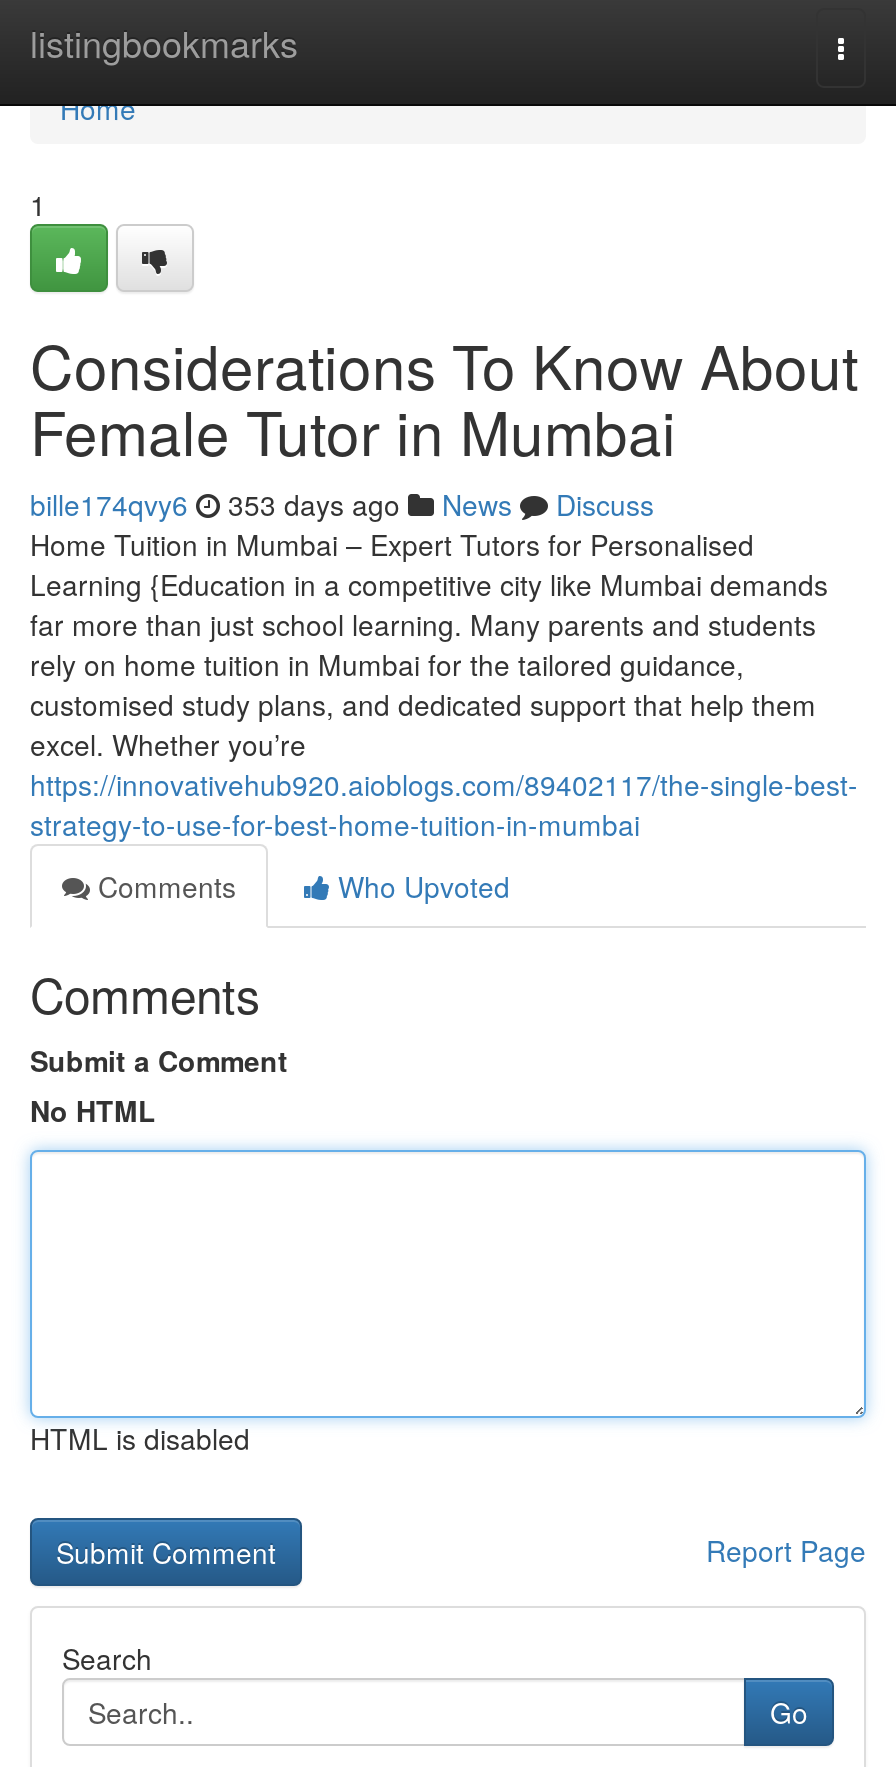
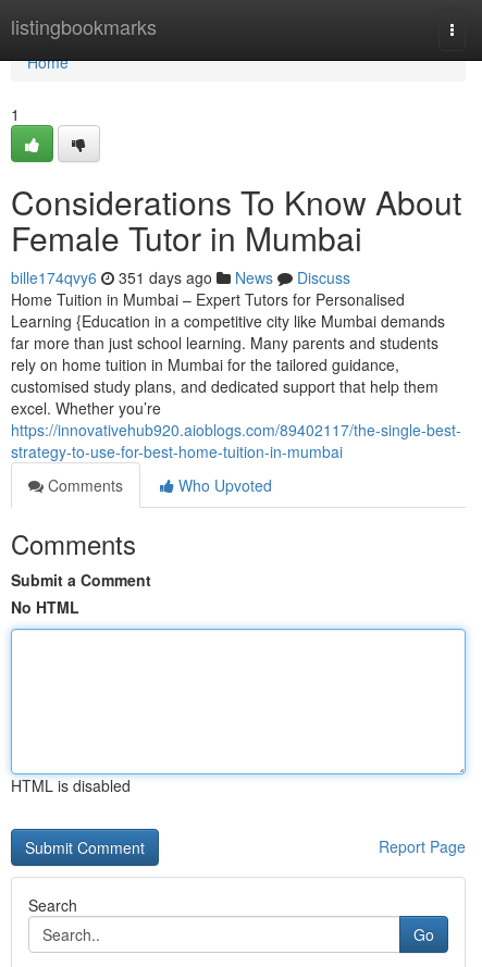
[30,484,654,524] bille174qvy6 353 days ago News Discuss -> [11,266,350,288] bille174qvy6 351 days ago News Discuss

